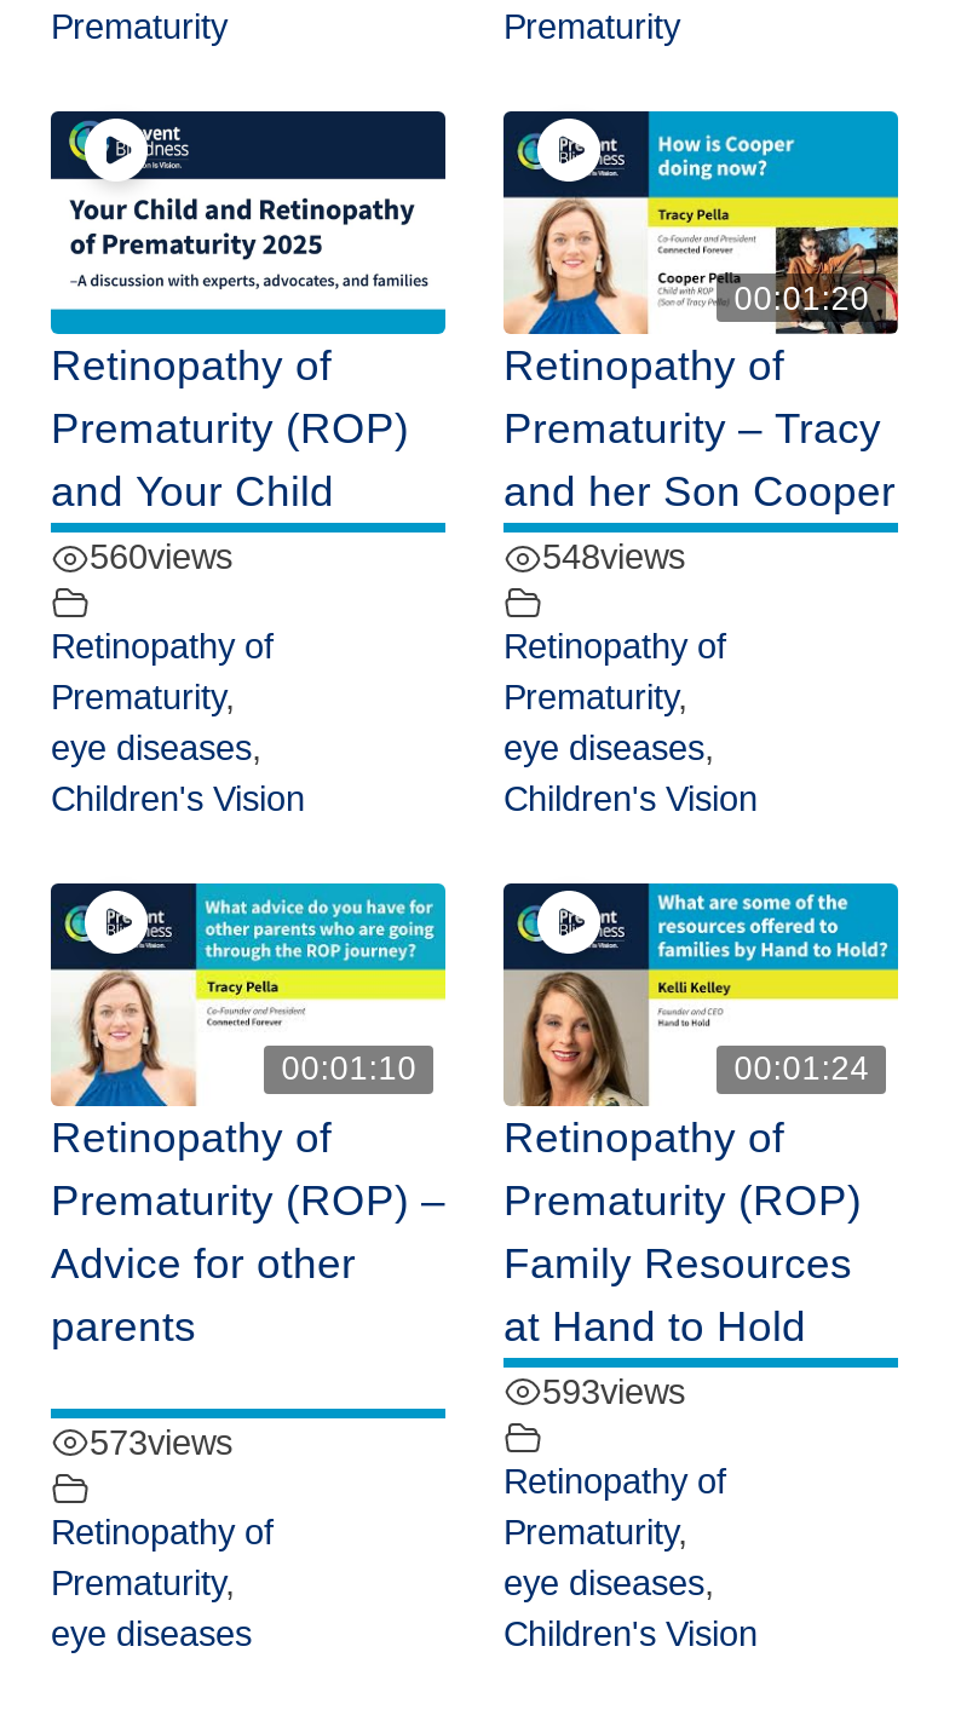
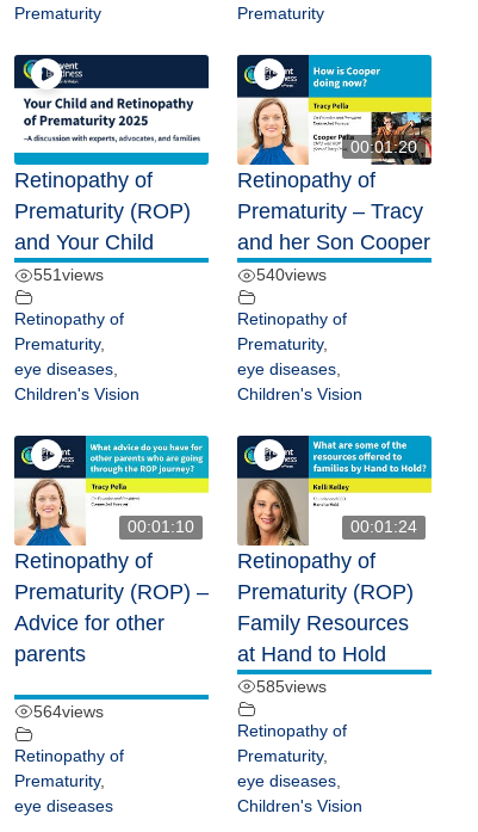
[90,538,232,576] 560views -> [33,265,104,284] 551views
[542,538,685,576] 548views -> [256,265,327,284] 540views
[542,1372,685,1411] 593views -> [256,677,327,696] 585views
[90,1423,232,1461] 573views -> [33,702,104,721] 564views

